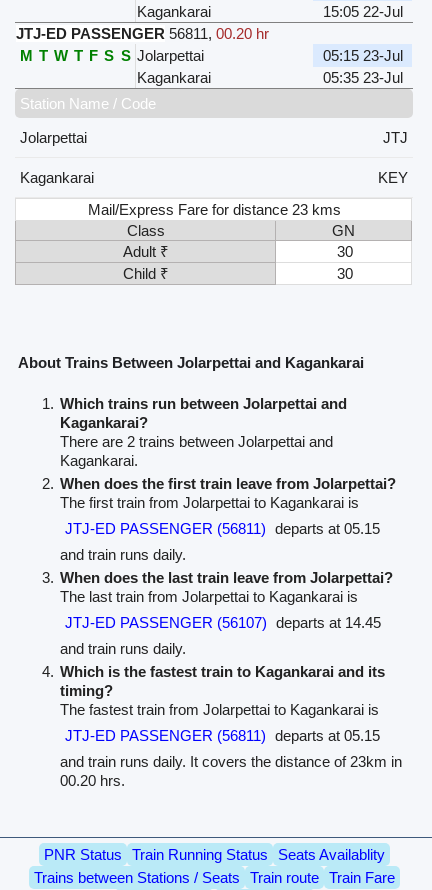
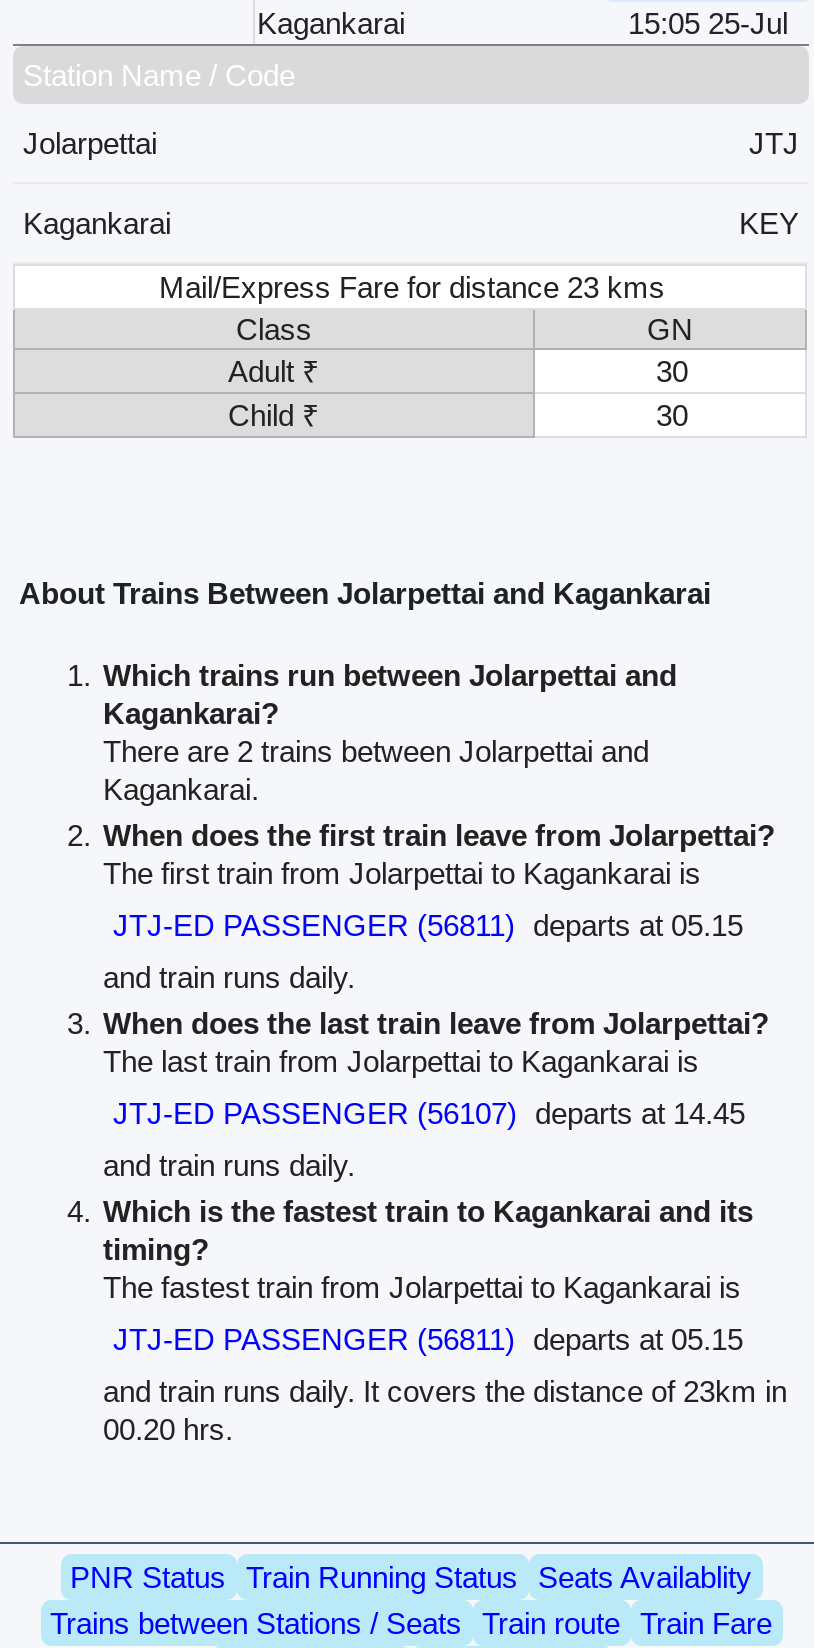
[16,3,402,86] 15:05 22-Jul | JTJ-ED PASSENGER 56811, 00.20 hr | M T W T F S S Jolarpettai | 05:15 23-Jul | Kagankarai | 05:35 23-Jul -> [628,6,788,40] 15:05 25-Jul

